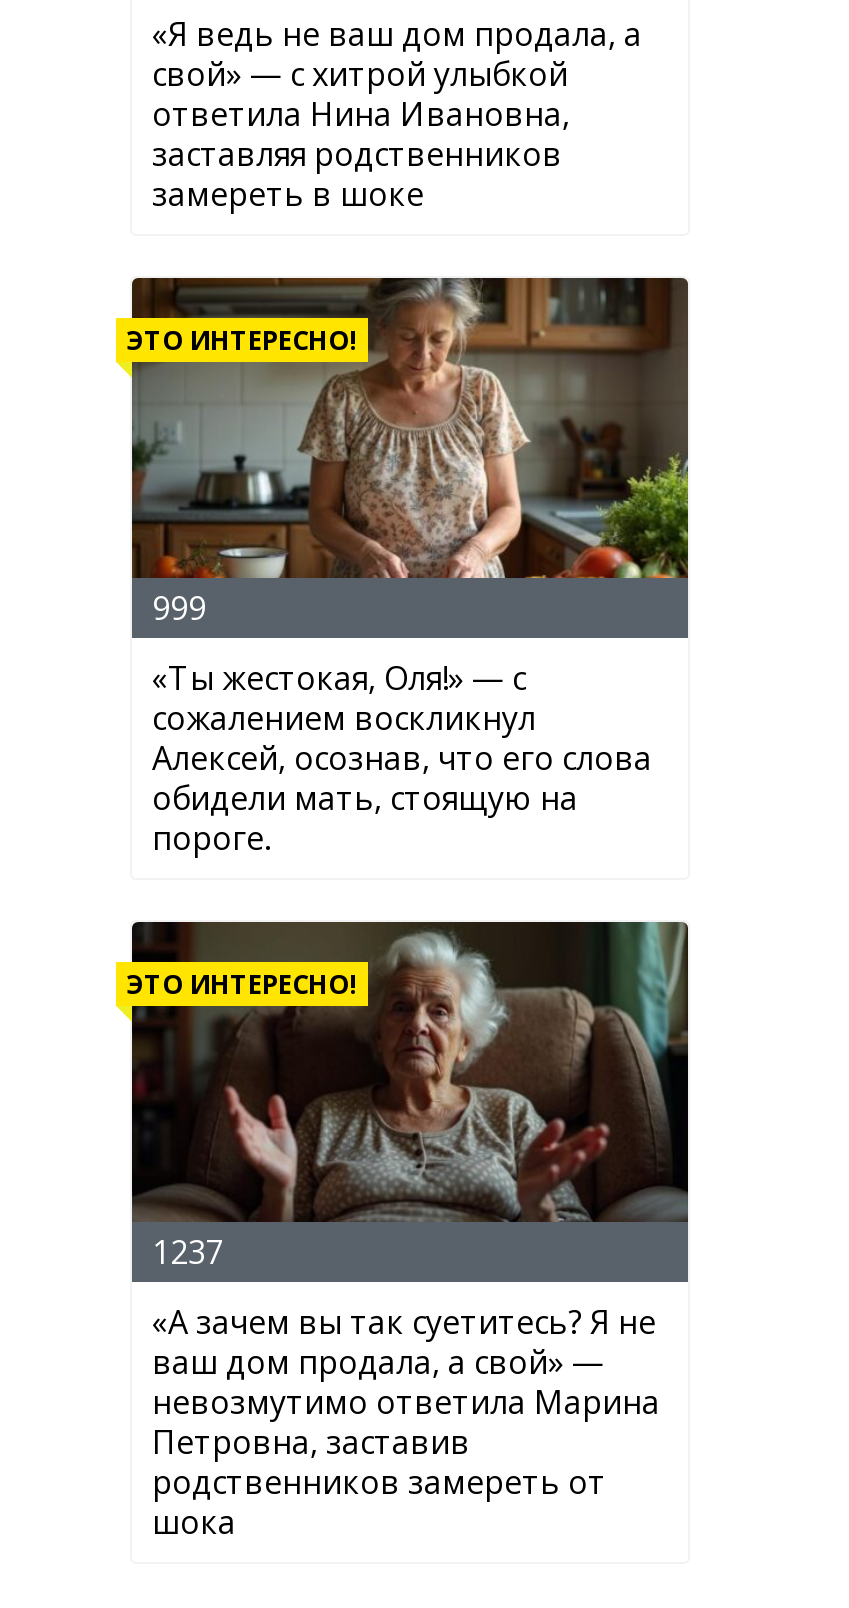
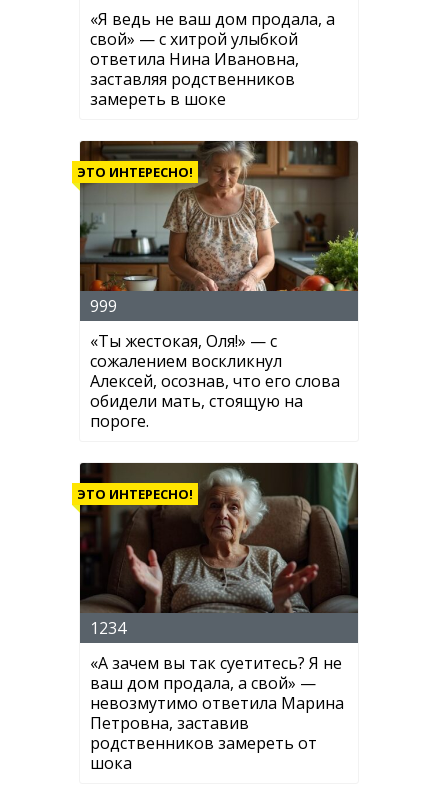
[152,1230,224,1274] 1237 -> [90,617,126,639] 1234

